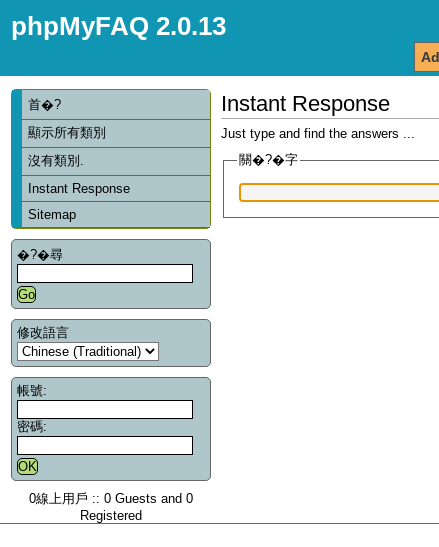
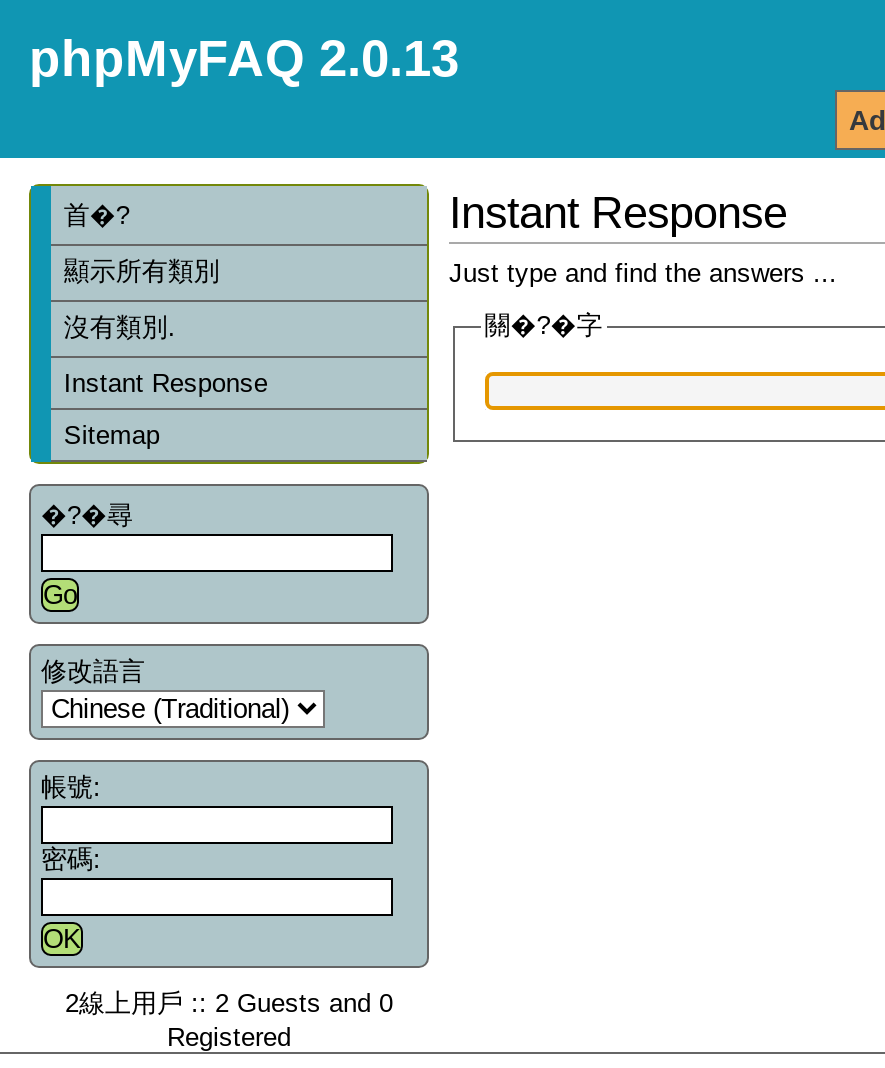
[29,491,193,506] 0線上用戶 :: 0 Guests and 0 -> [65,988,393,1018] 2線上用戶 :: 2 Guests and 0

